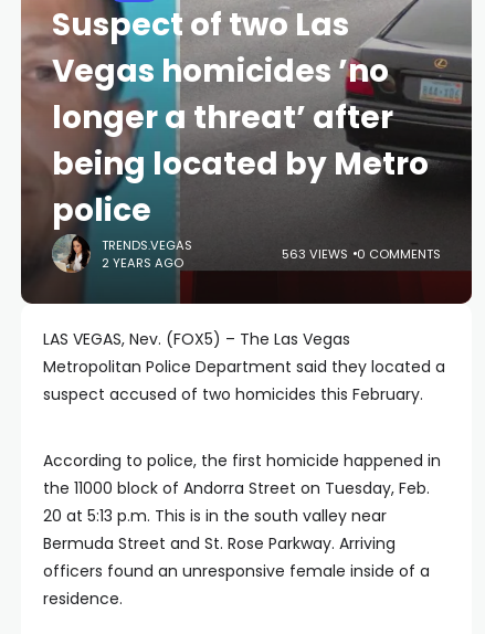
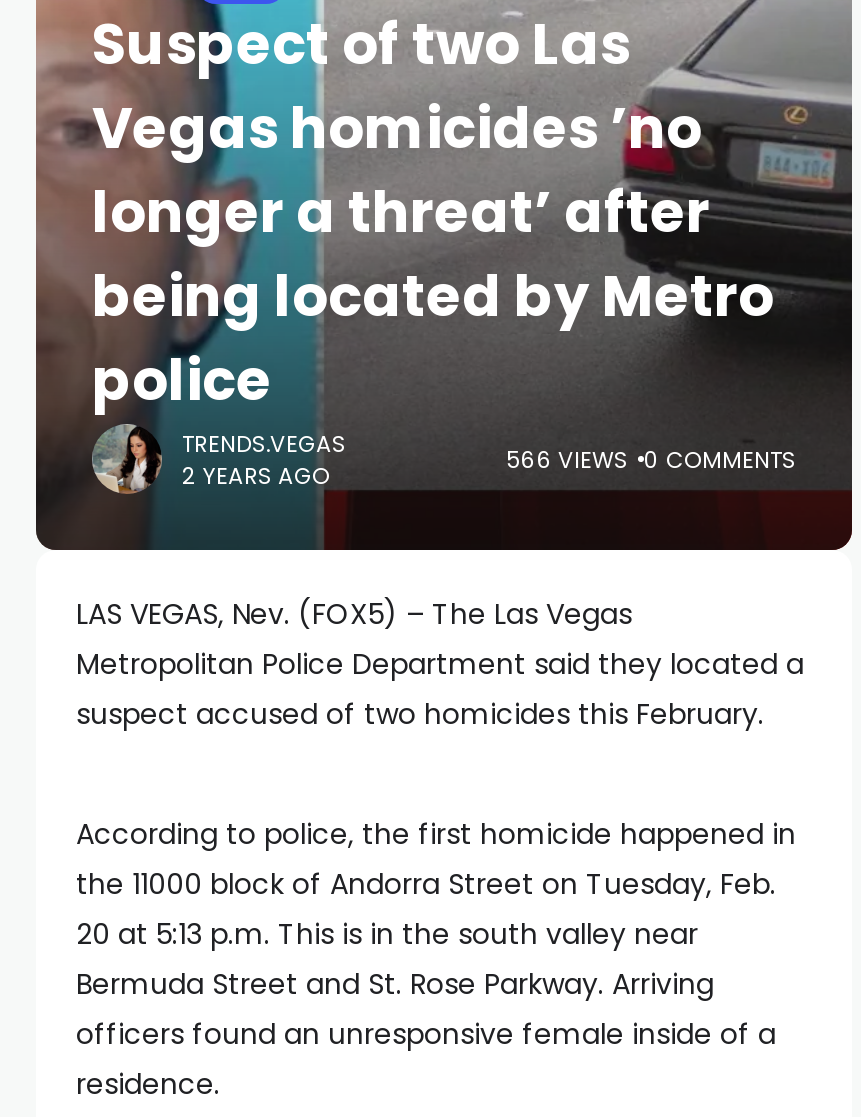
[282,245,441,262] 563 VIEWS 0 COMMENTS -> [506,443,796,475] 566 VIEWS 0 COMMENTS

